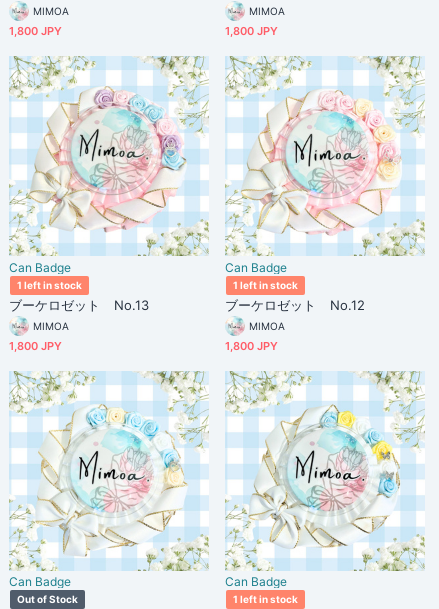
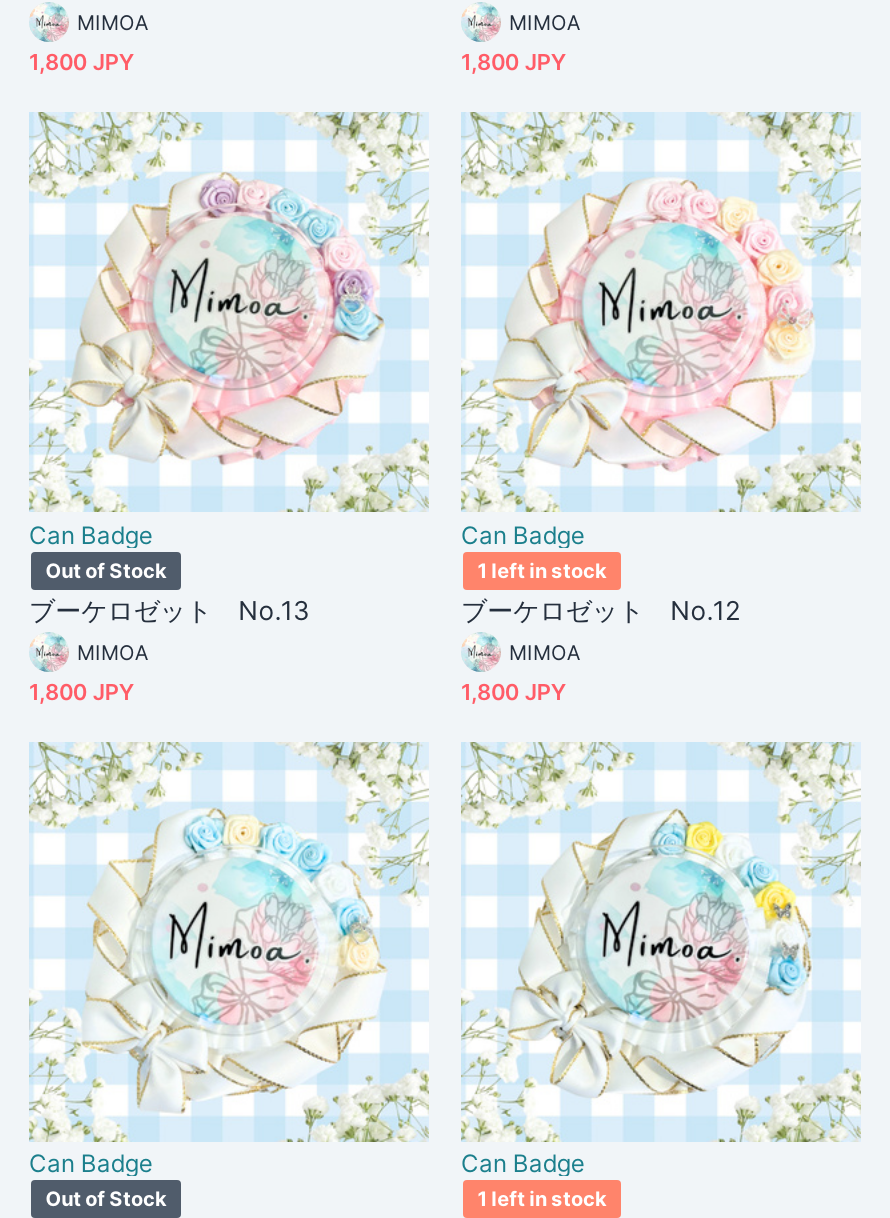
[17,279,82,291] 1 left in stock -> [45,558,167,582] Out of Stock

